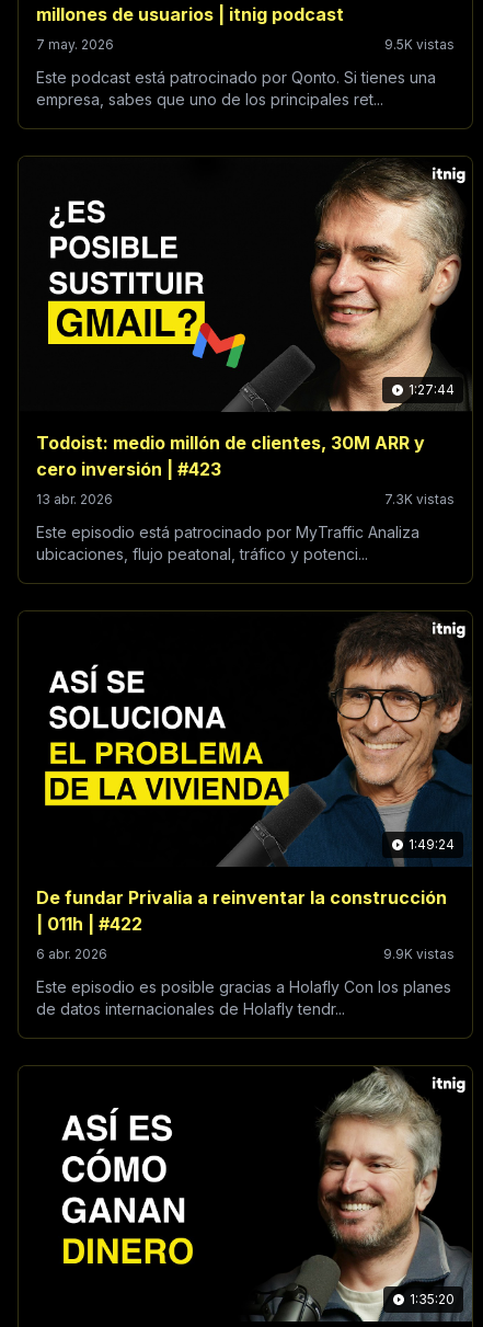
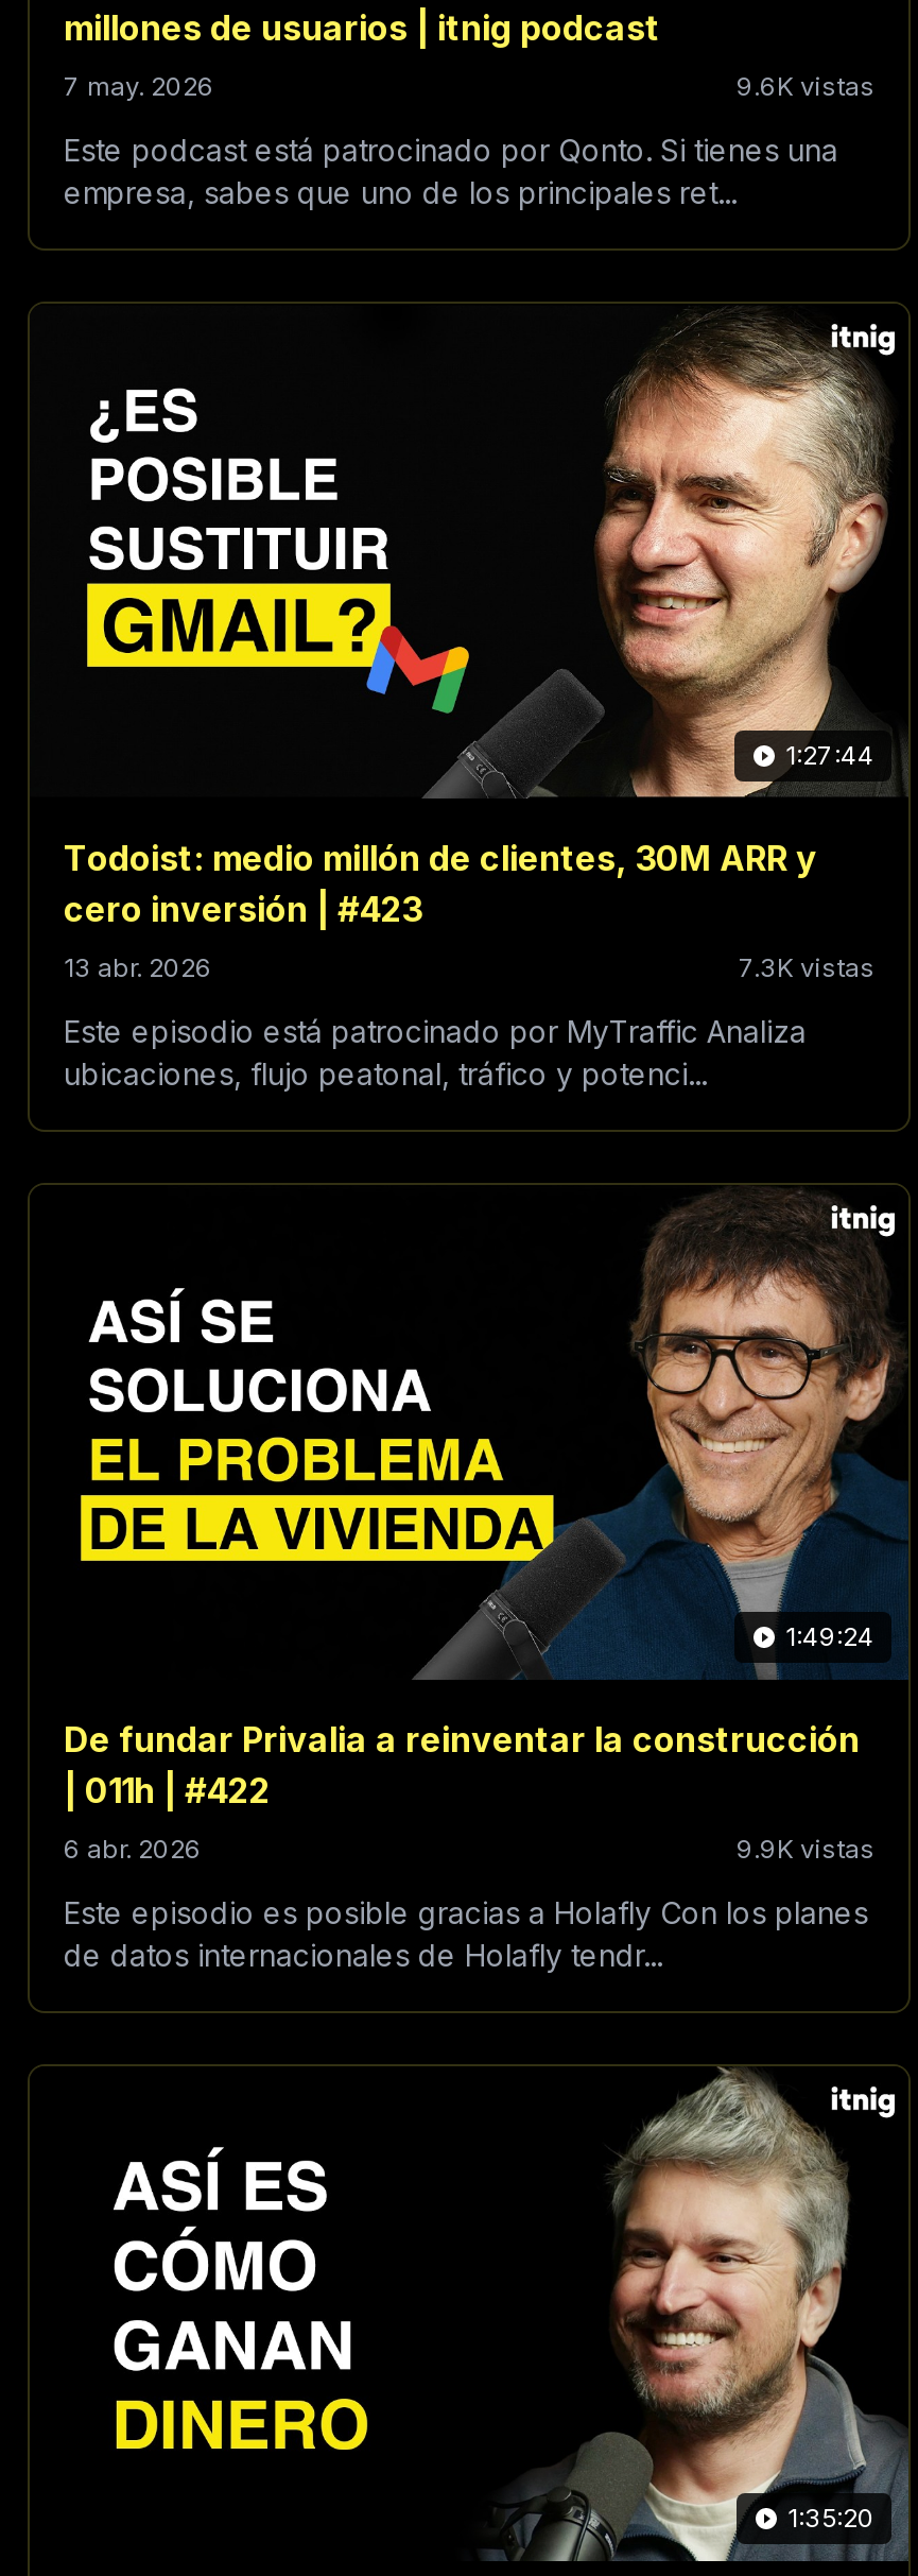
[384,36,455,53] 9.5K vistas -> [737,70,874,102] 9.6K vistas

